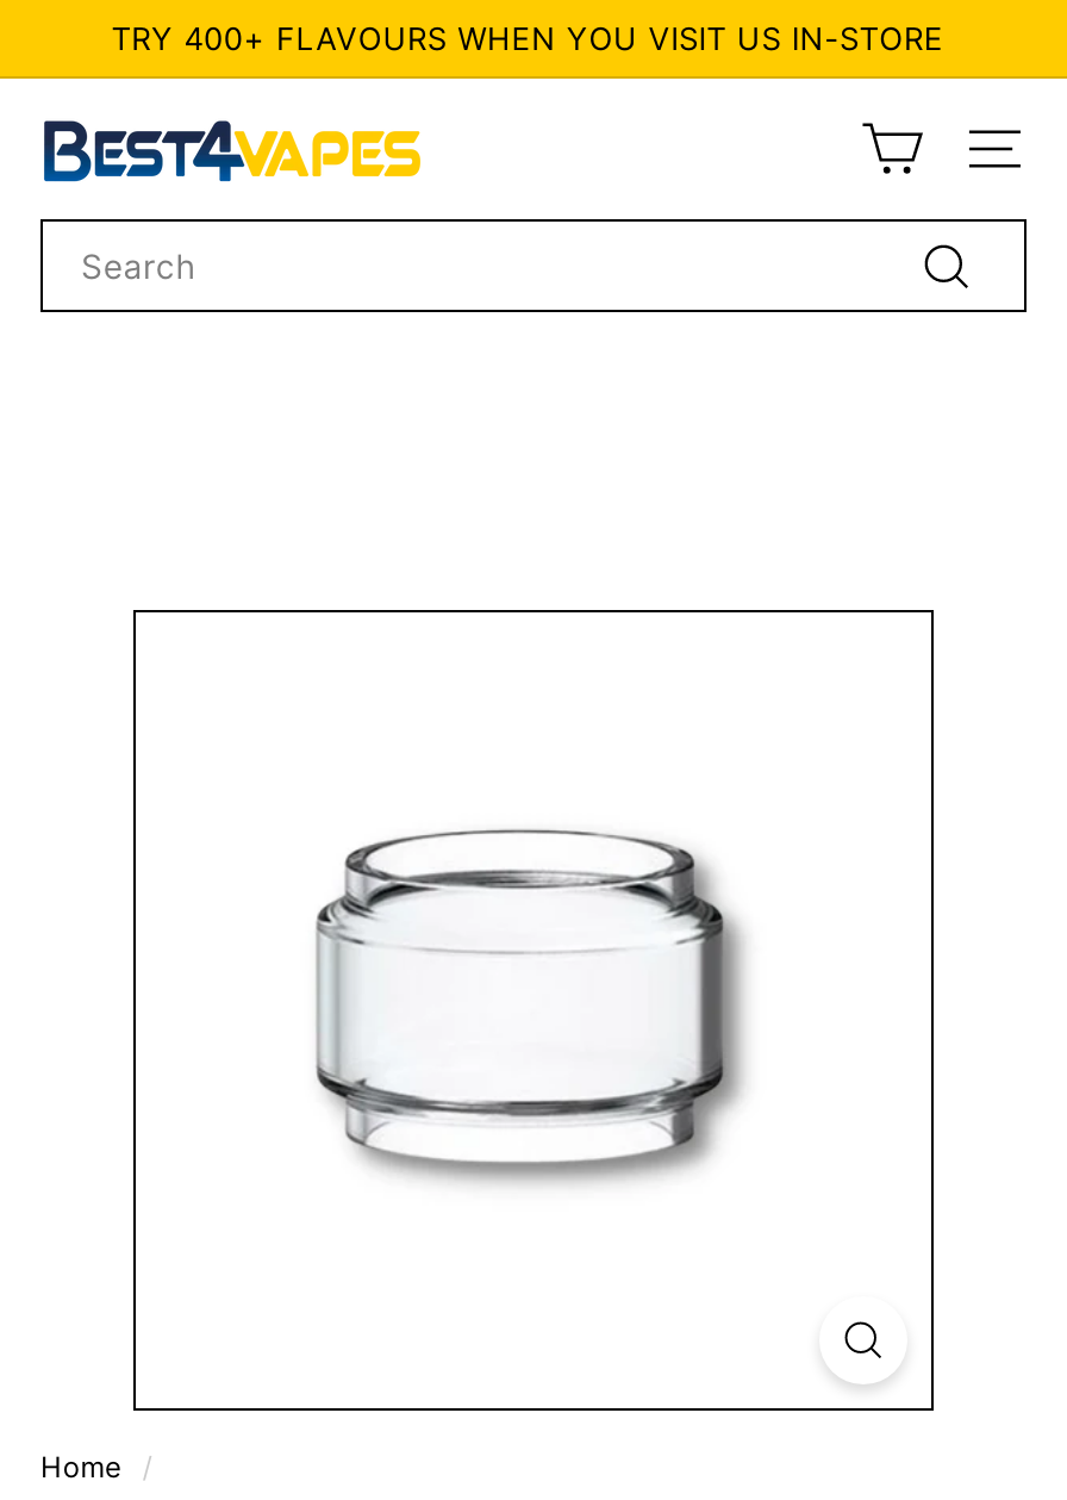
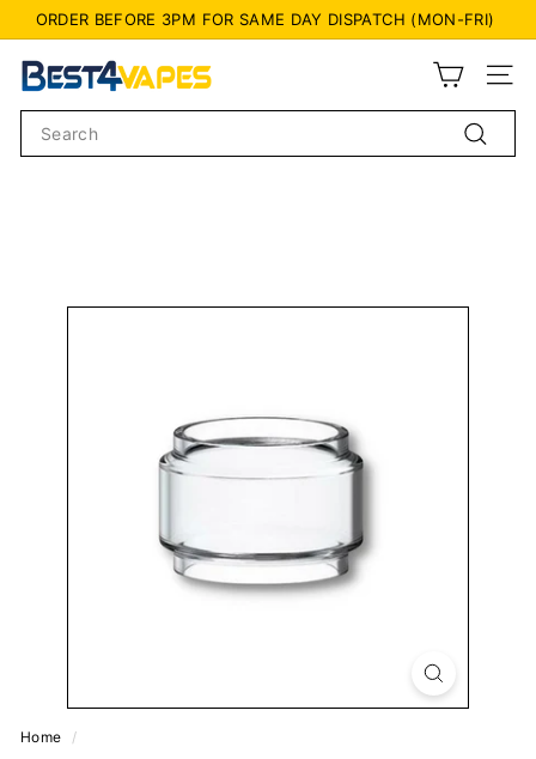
[111,19,944,57] TRY 400+ FLAVOURS WHEN YOU VISIT US IN-STORE -> [35,10,495,29] ORDER BEFORE 3PM FOR SAME DAY DISPATCH (MON-FRI)

